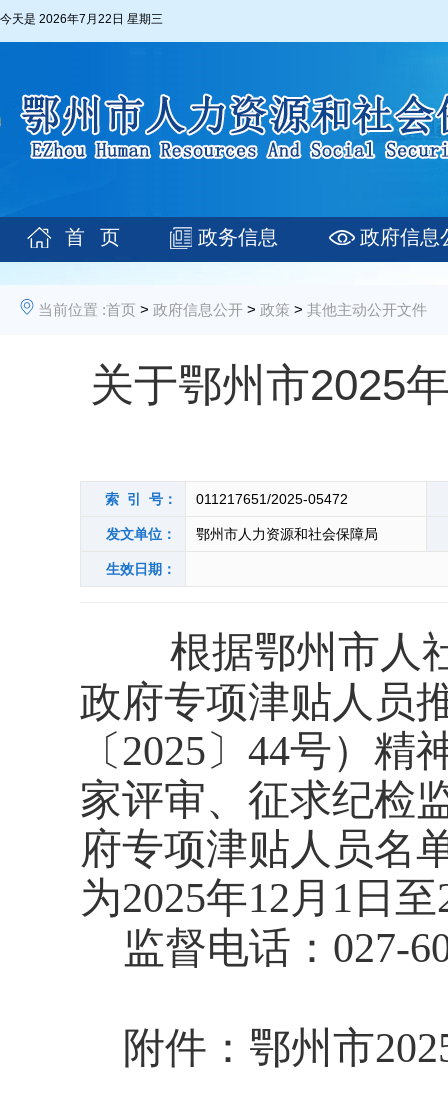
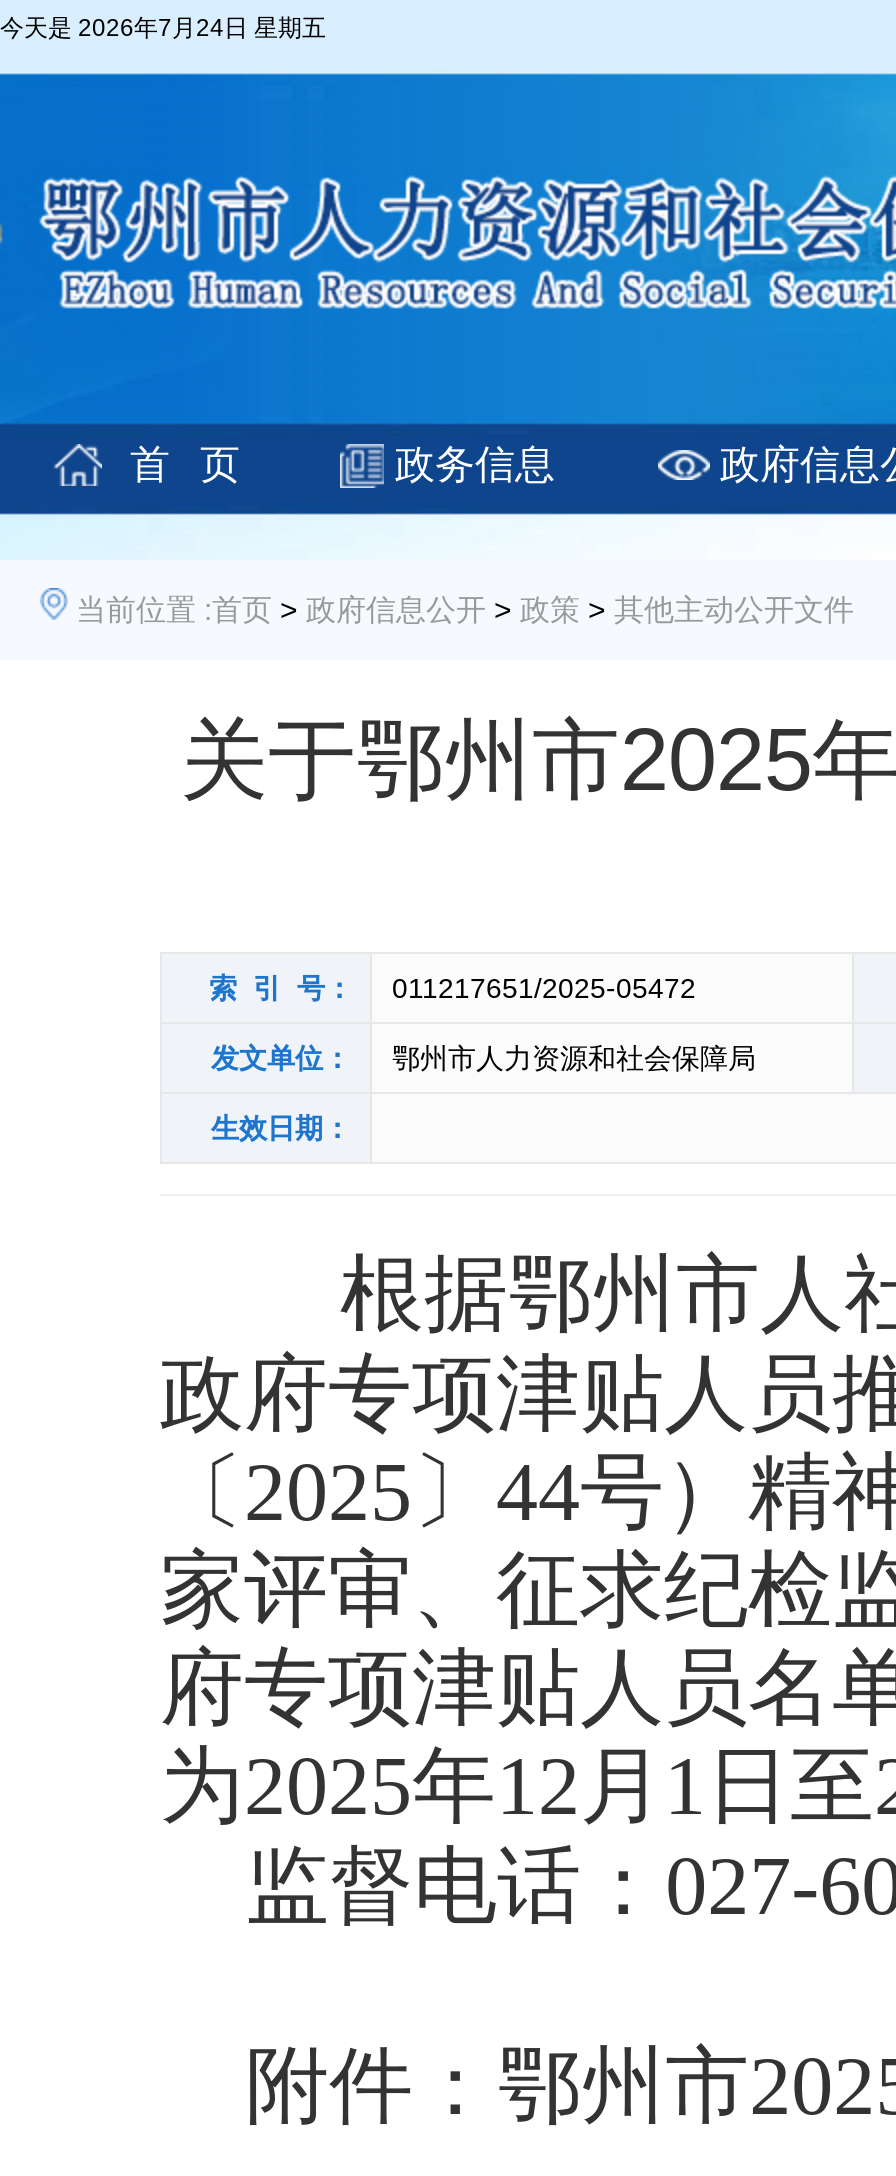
[0,12,163,26] 今天是2026年7月22日 星期三 -> [0,14,326,42] 今天是2026年7月24日 星期五

